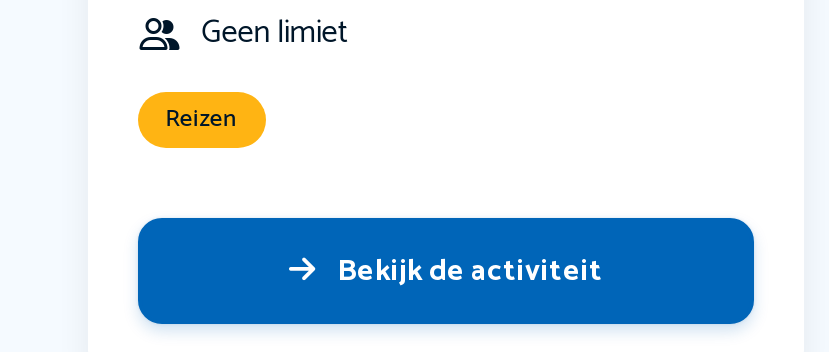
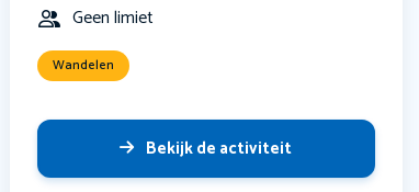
[166,101,238,139] Reizen -> [52,55,114,76] Wandelen

